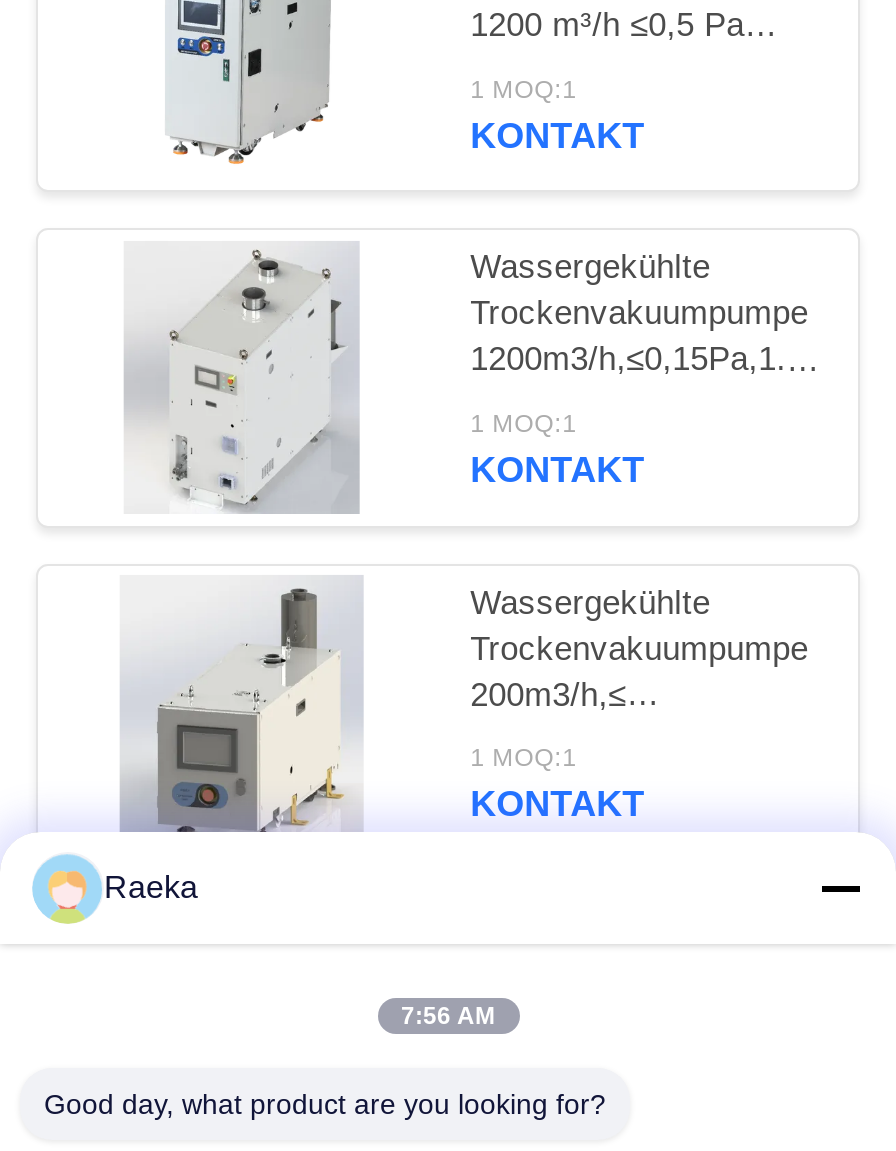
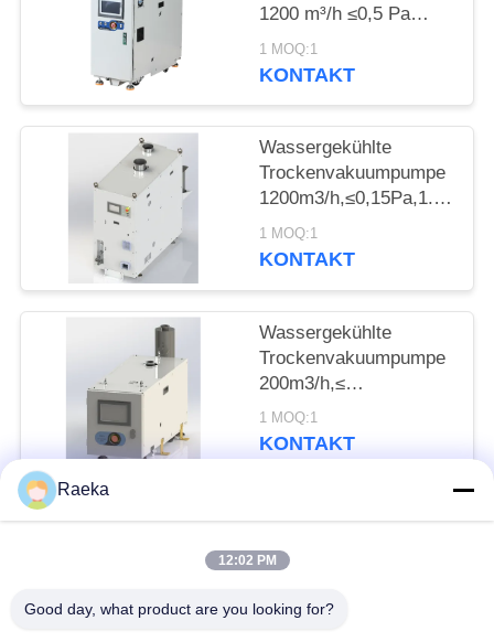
[401,1002,495,1030] 7:56 AM -> [218,553,276,568] 12:02 PM

